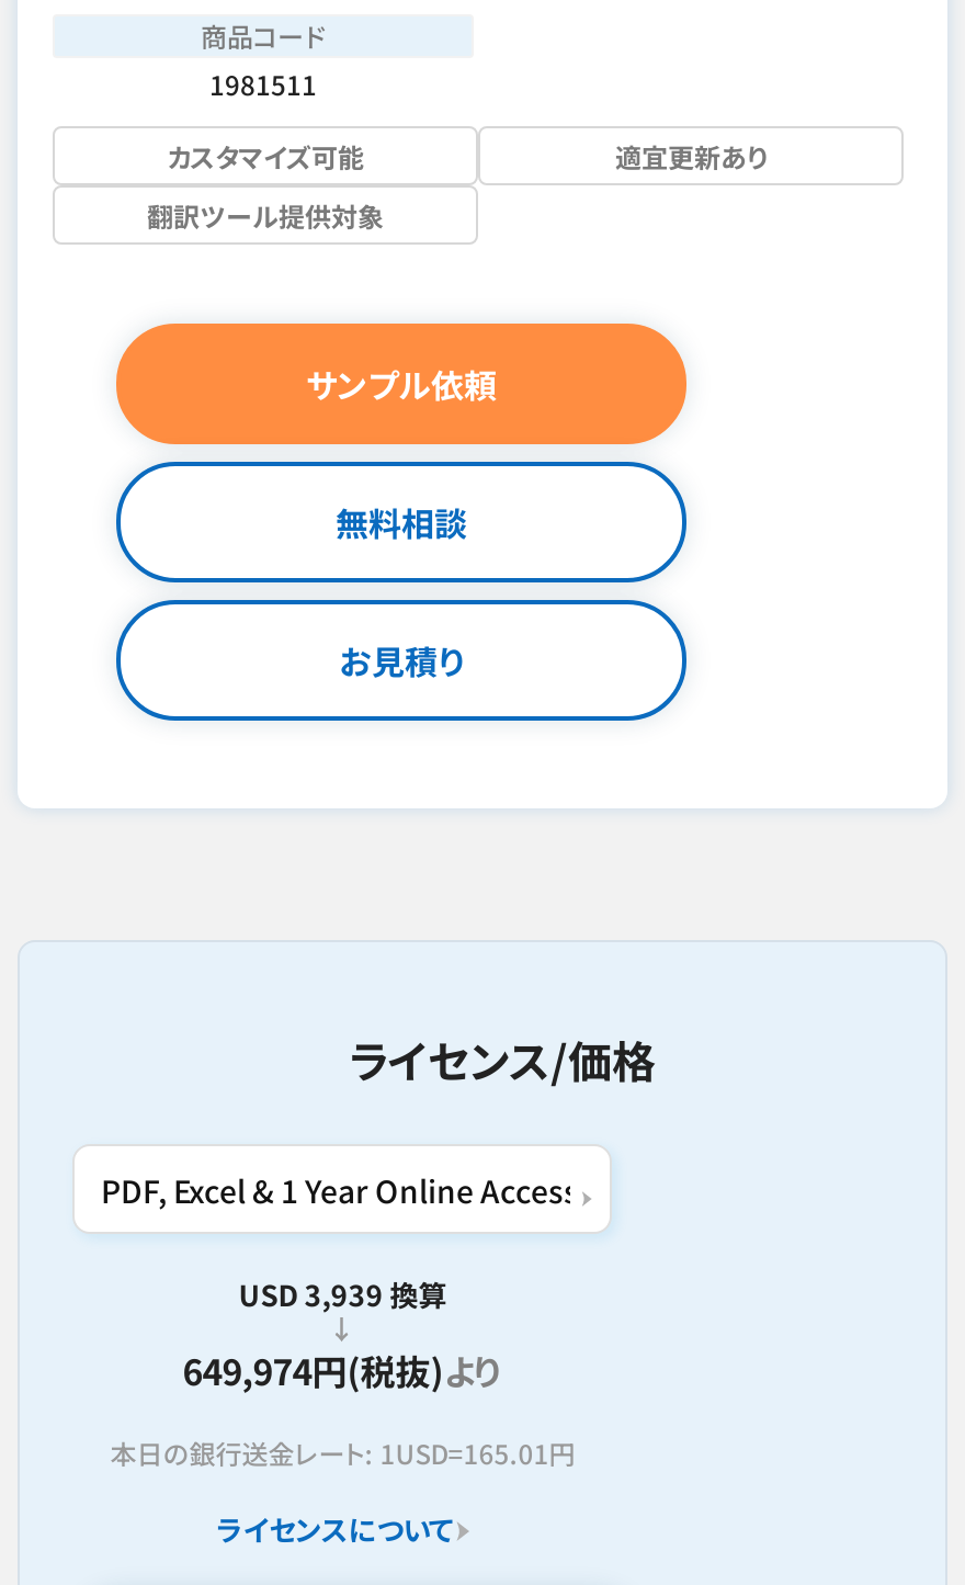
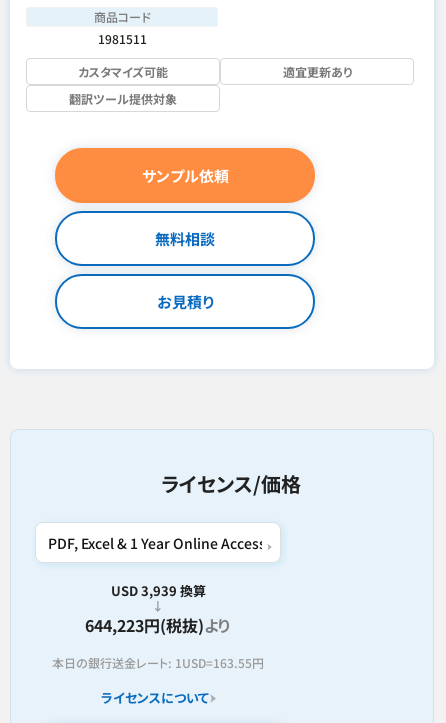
[182,1344,503,1396] 649,974円(税抜)より -> [85,613,231,637] 644,223円(税抜)より
[110,1434,575,1471] 本日の銀行送金レート: 1USD=165.01円 -> [52,654,264,671] 本日の銀行送金レート: 1USD=163.55円

